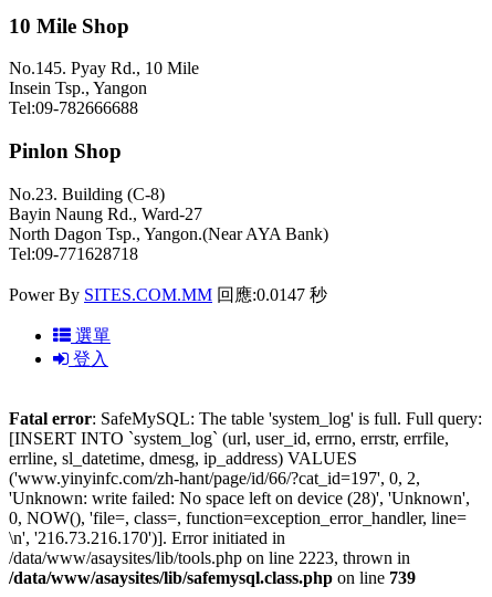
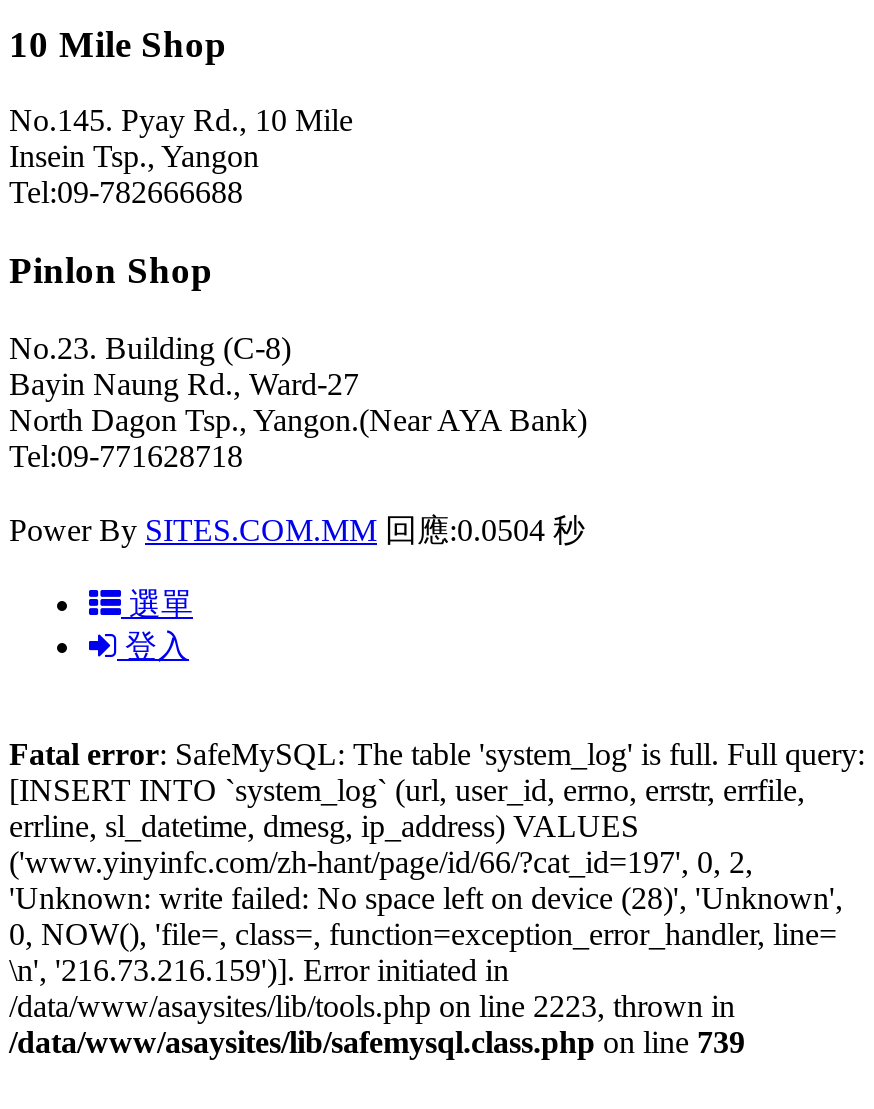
[9,285,327,304] Power By SITES.COM.MM 回應:0.0147 秒 -> [9,513,585,547] Power By SITES.COM.MM 回應:0.0504 秒
[9,528,285,547] \n', '216.73.216.170')]. Error initiated in -> [9,953,509,987] \n', '216.73.216.159')]. Error initiated in

